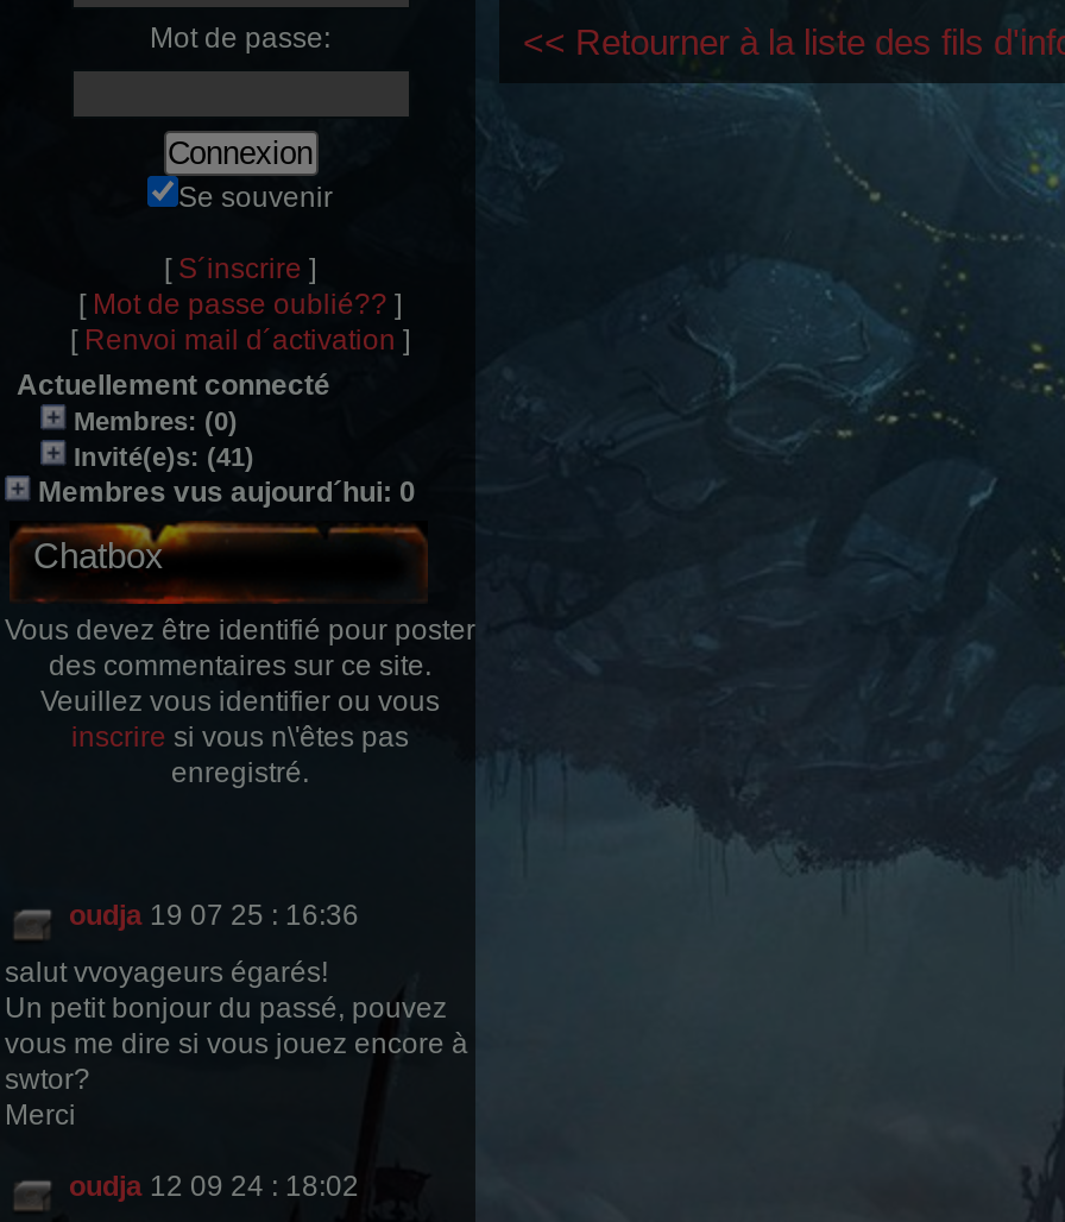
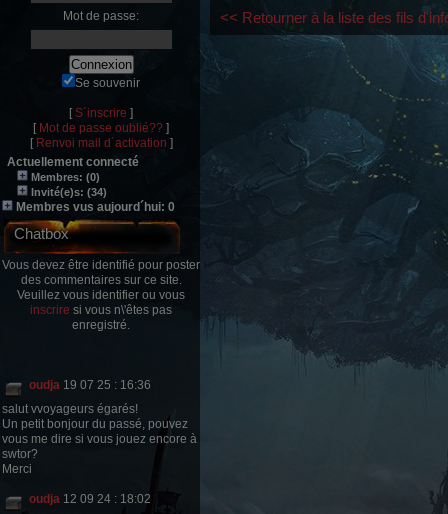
[67,442,254,471] Invité(e)s: (41) -> [28,186,107,198] Invité(e)s: (34)

